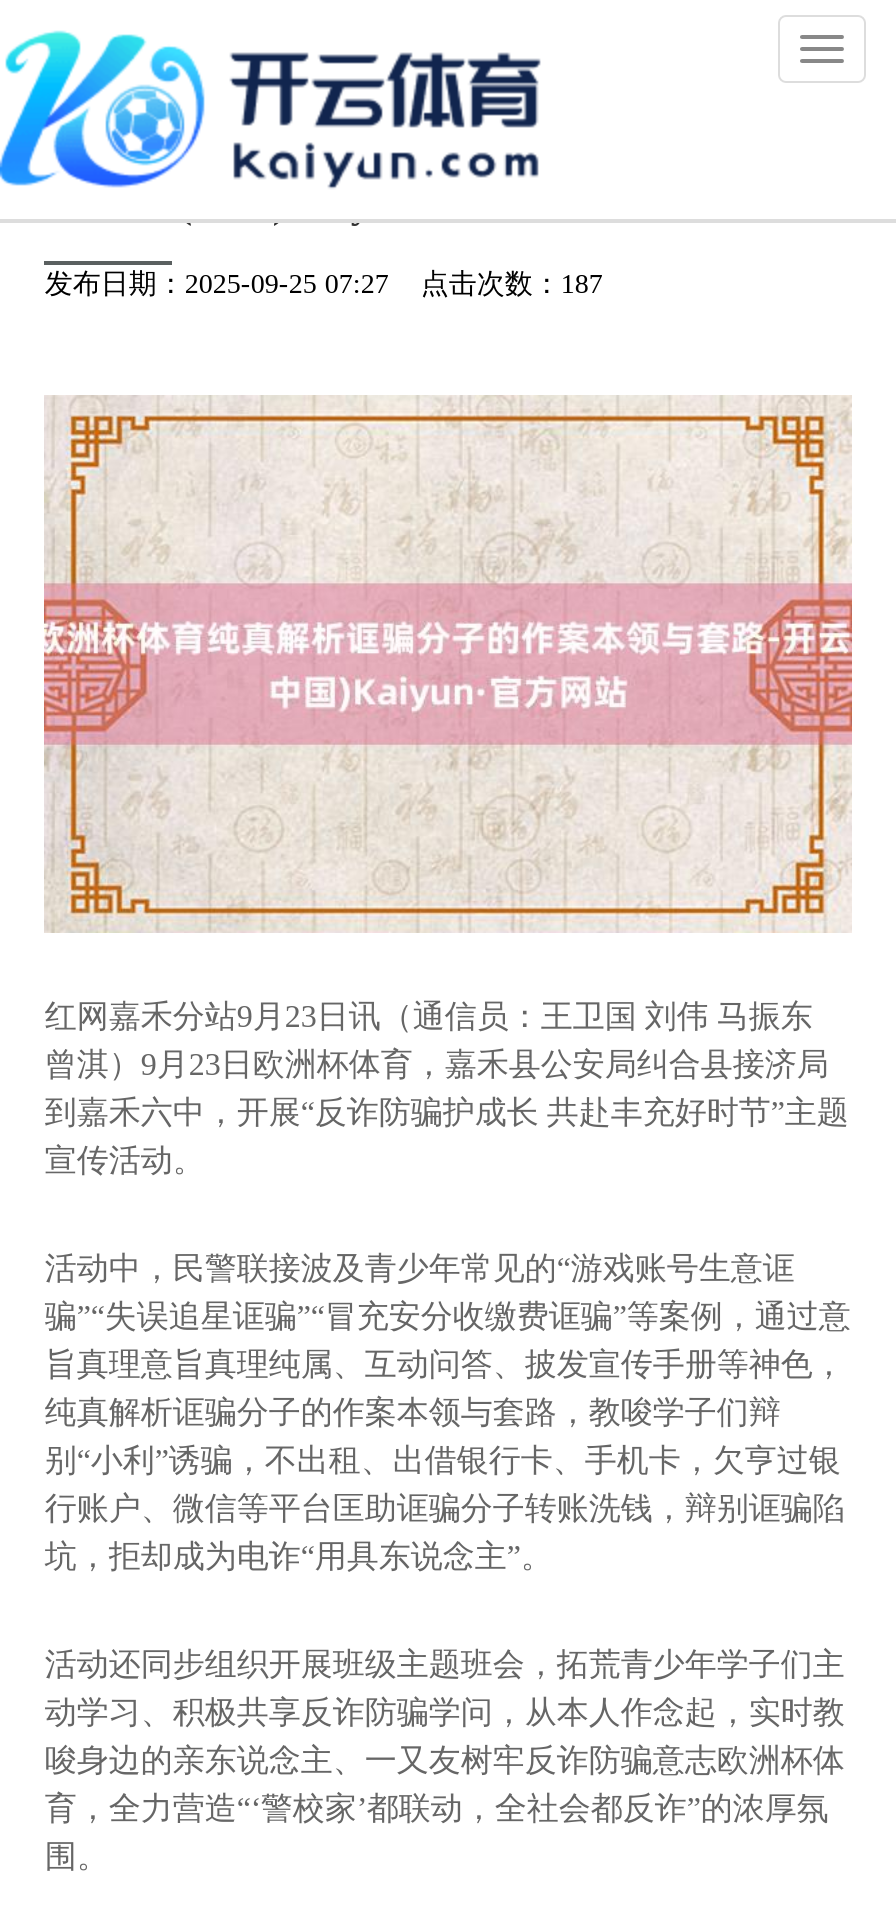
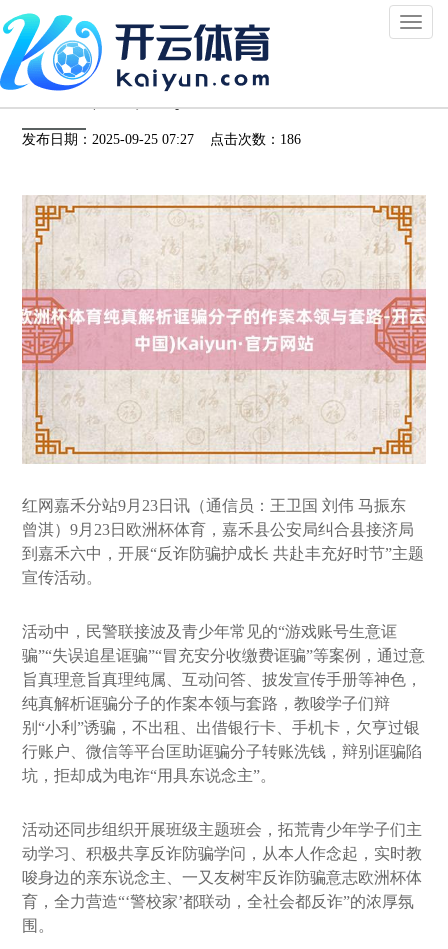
[45,269,603,299] 发布日期：2025-09-25 07:27 点击次数：187 -> [22,132,301,147] 发布日期：2025-09-25 07:27 点击次数：186

